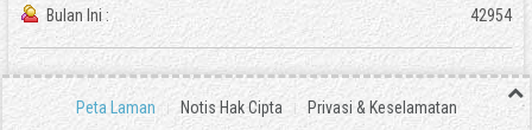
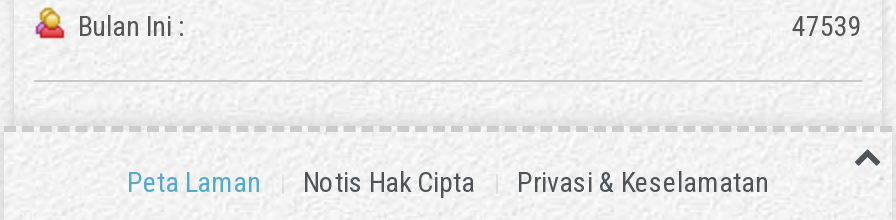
[470,6,512,25] 42954 -> [792,10,862,42] 47539

